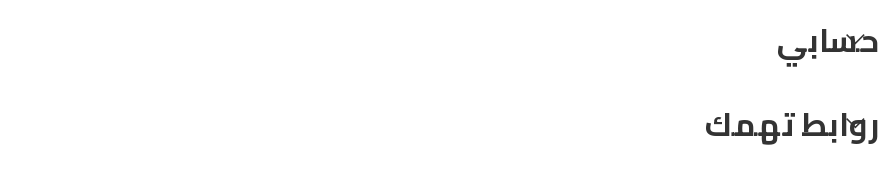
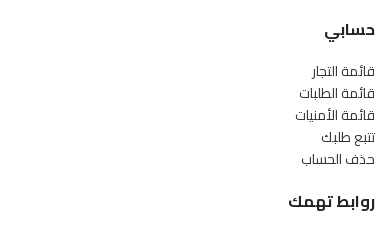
none -> [295,58,375,172] قائمة التجار | قائمة الطلبات | قائمة الأمنيات | تتبع طلبك | حذف الحساب

